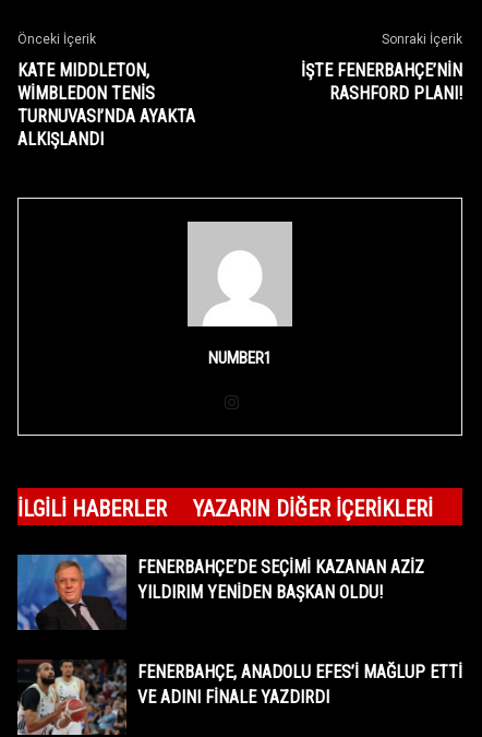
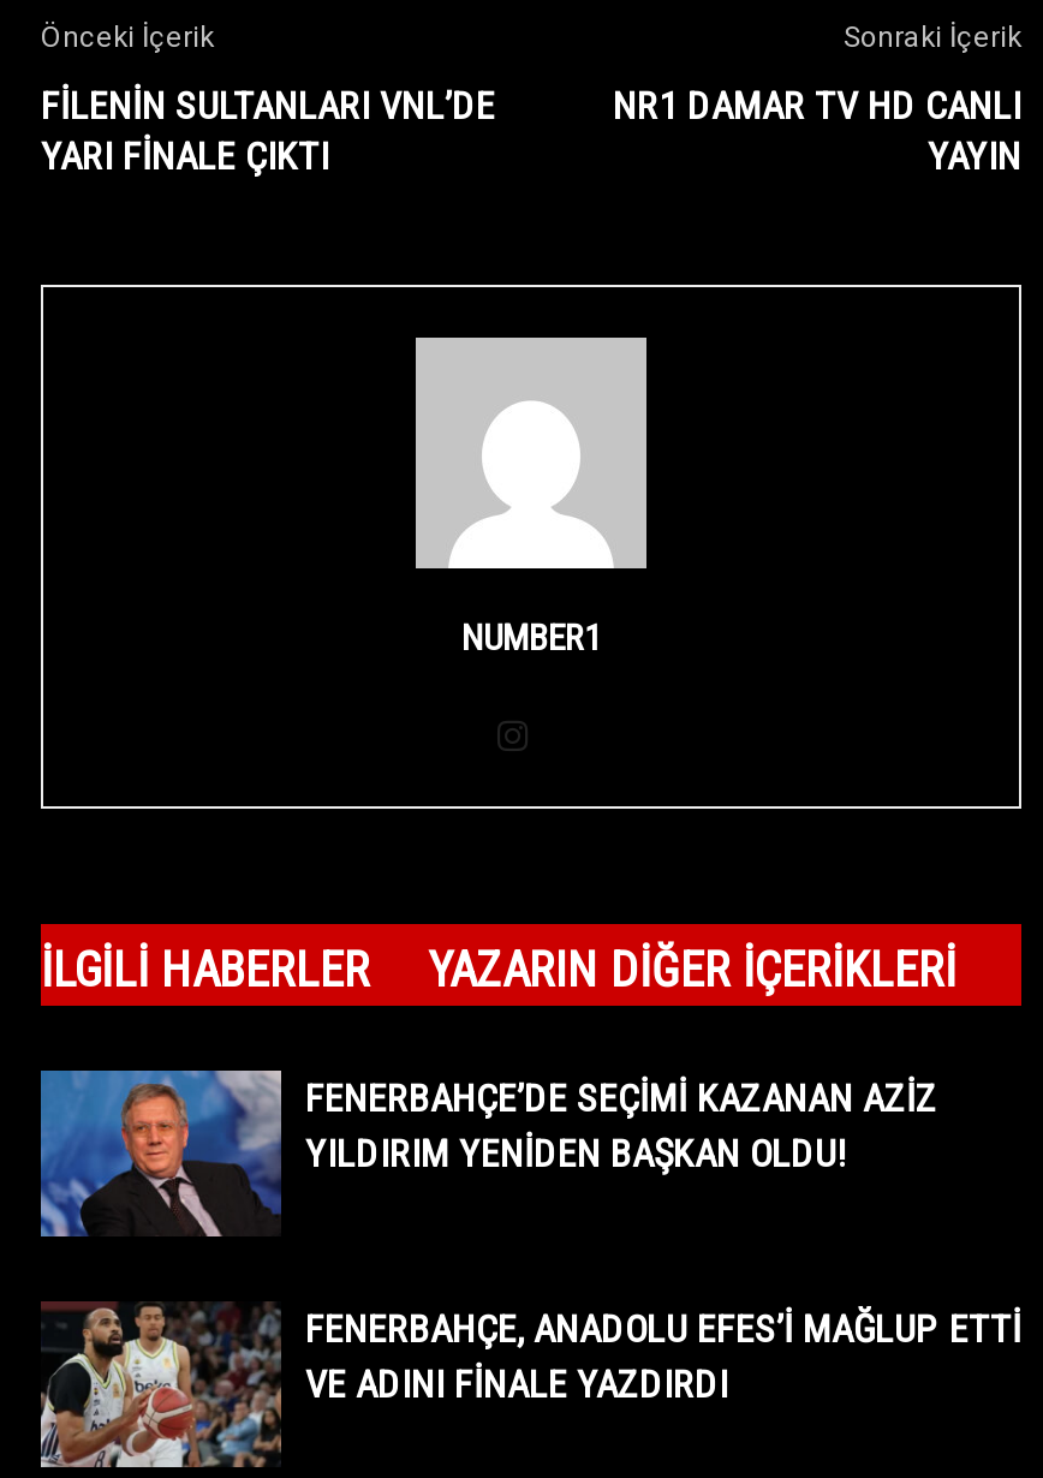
[17,60,195,150] KATE MIDDLETON, | WIMBLEDON TENIS | TURNUVASI’NDA AYAKTA | ALKIŞLANDI -> [41,83,495,180] FİLENİN SULTANLARI VNL’DE | YARI FİNALE ÇIKTI
[301,60,462,104] İŞTE FENERBAHÇE’NIN | RASHFORD PLANI! -> [613,83,1021,180] NR1 DAMAR TV HD CANLI | YAYIN

